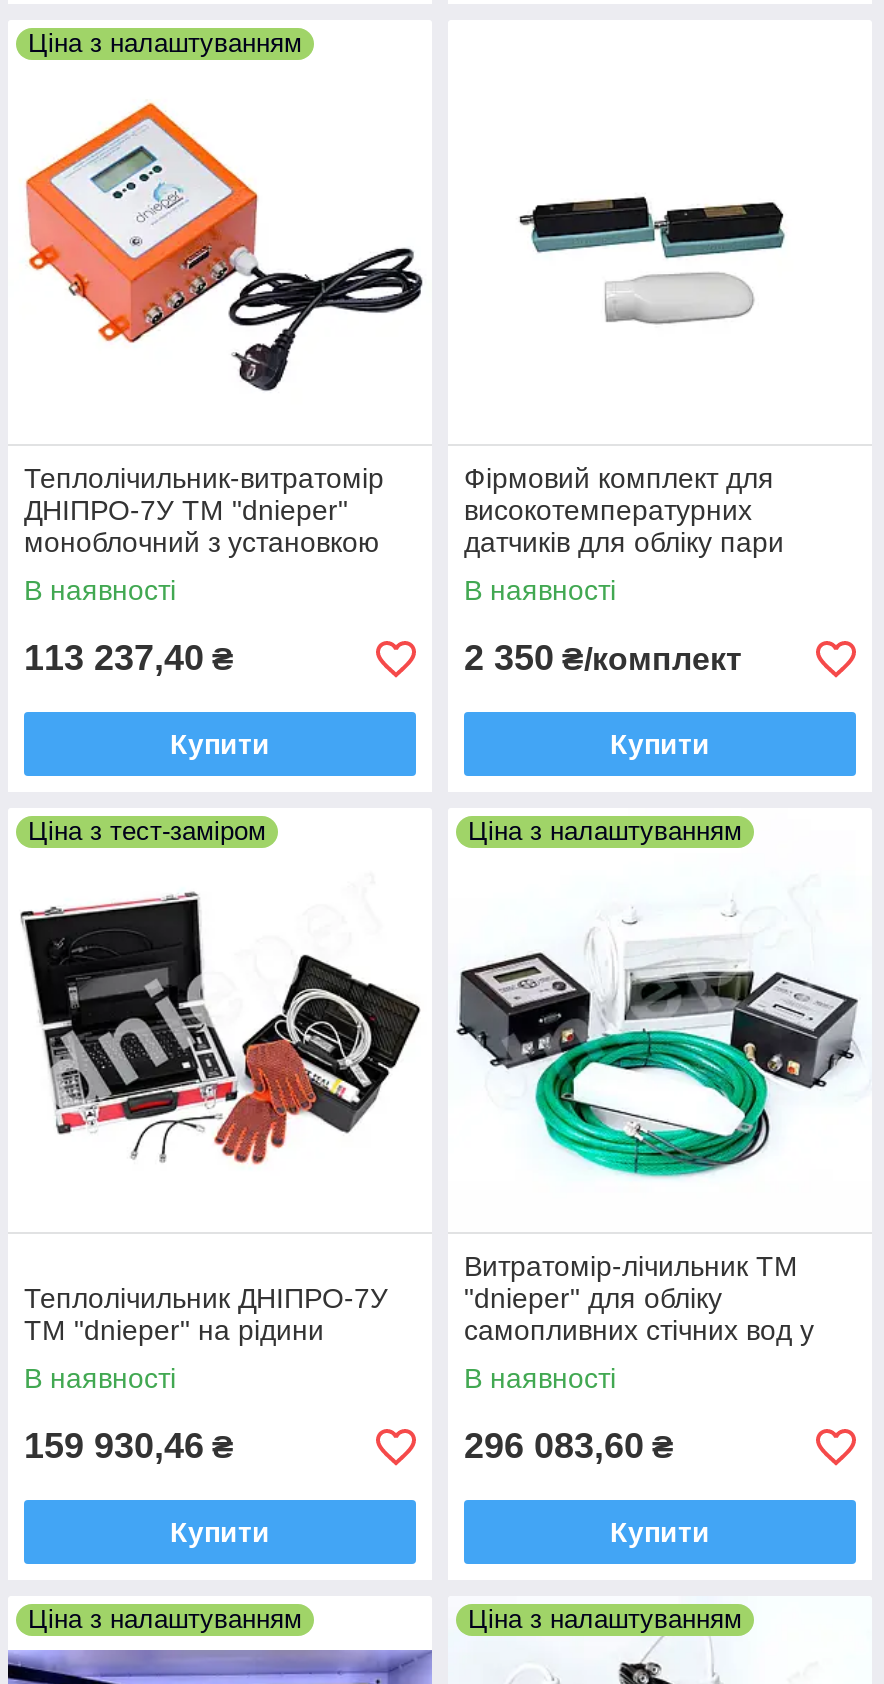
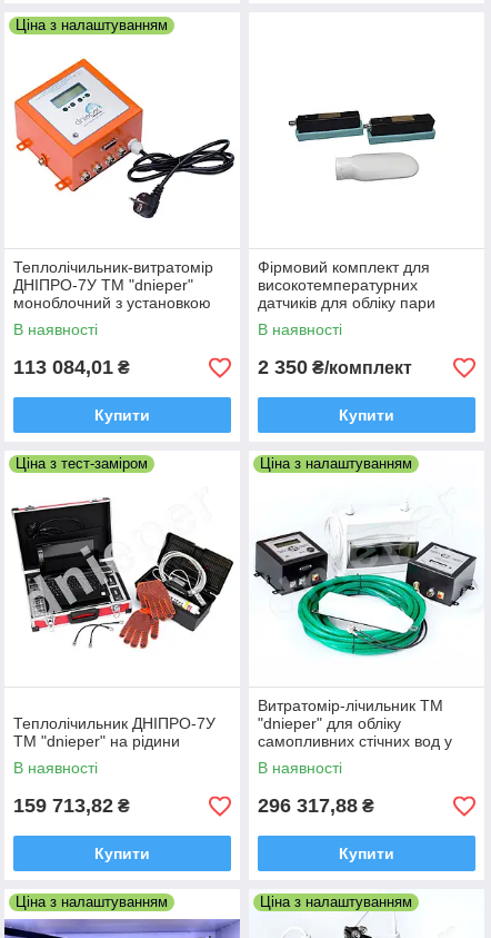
[24,638,234,678] 113 237,40 ₴ -> [13,356,130,378] 113 084,01 ₴
[24,1426,234,1466] 159 930,46 ₴ -> [13,795,130,817] 159 713,82 ₴
[464,1426,674,1466] 296 083,60 ₴ -> [258,795,374,817] 296 317,88 ₴

